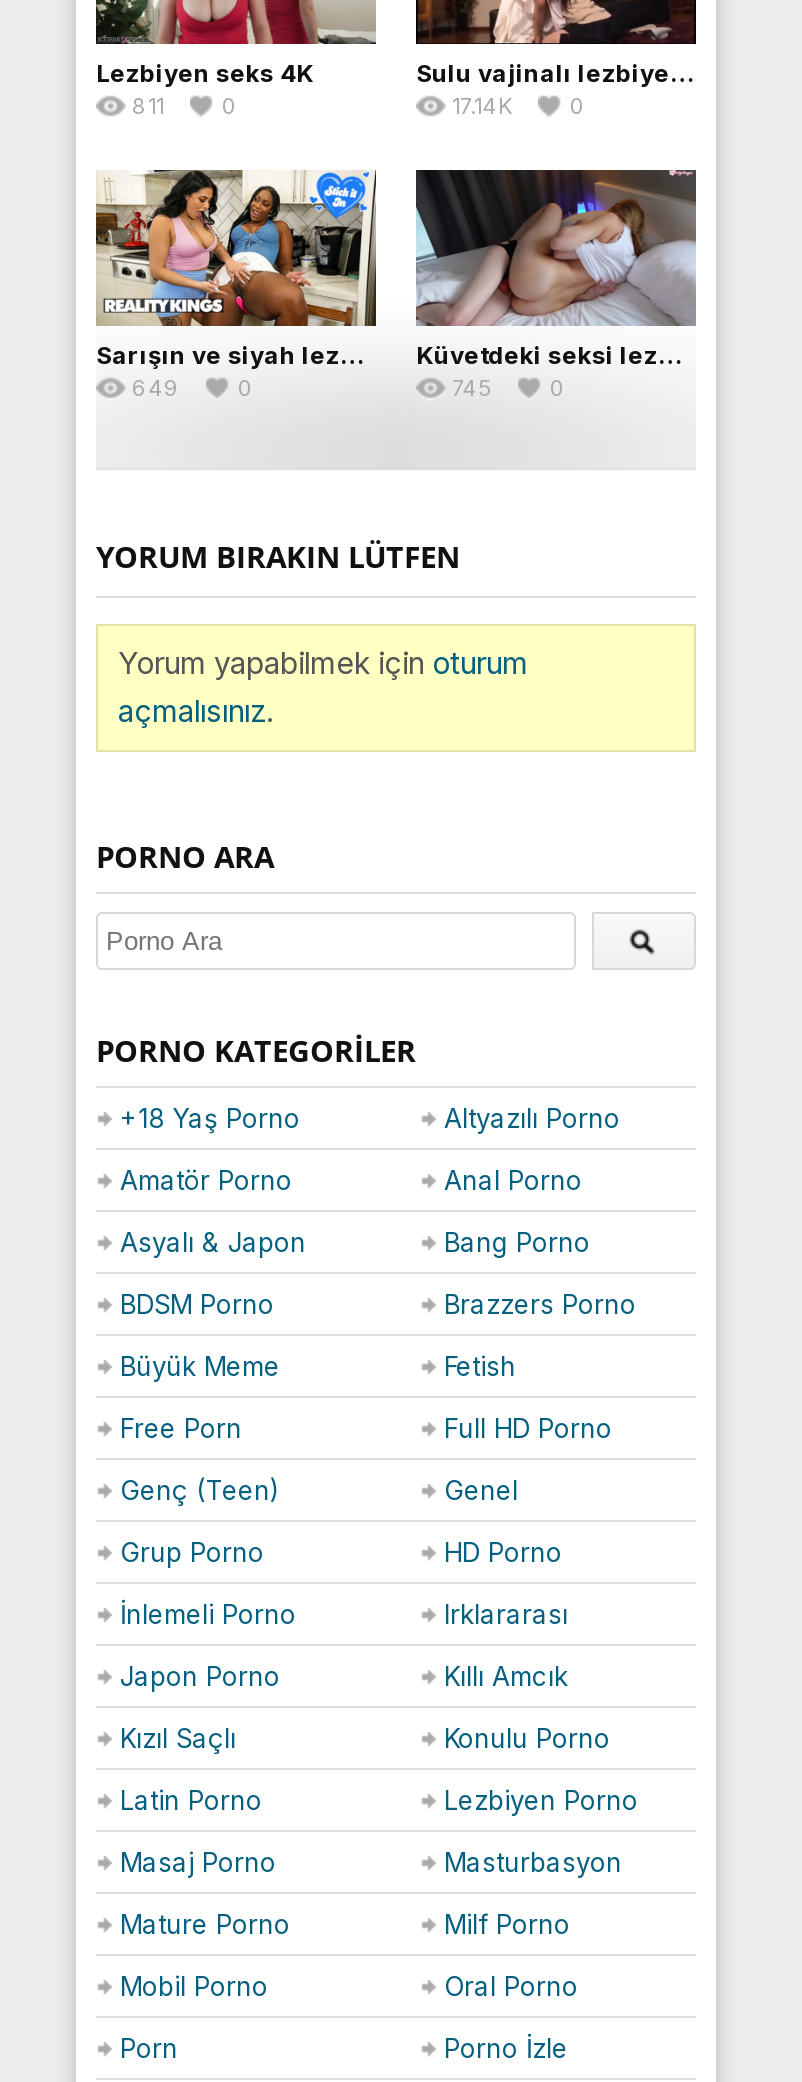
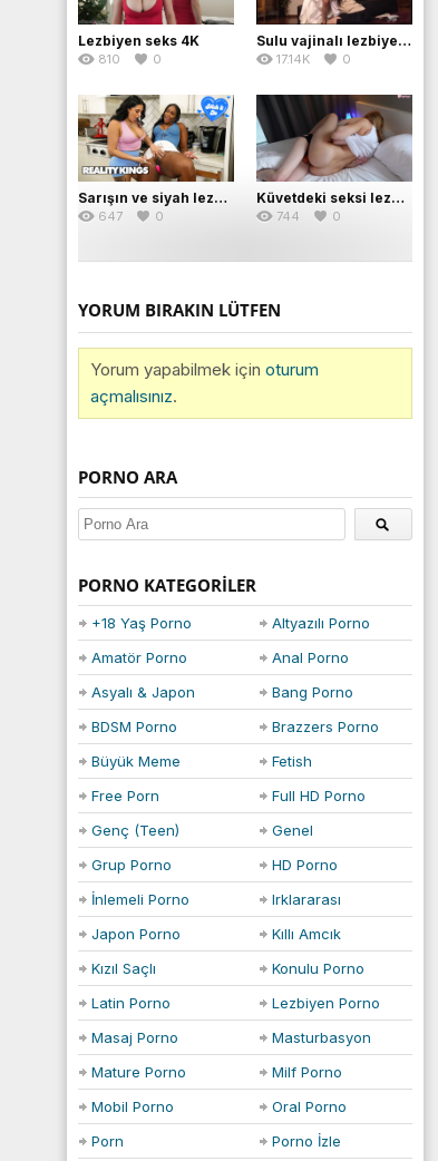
[132,92,164,120] 811 -> [98,51,120,67] 810
[132,374,180,402] 649 -> [98,208,123,224] 647
[452,374,492,402] 745 -> [276,208,300,224] 744

